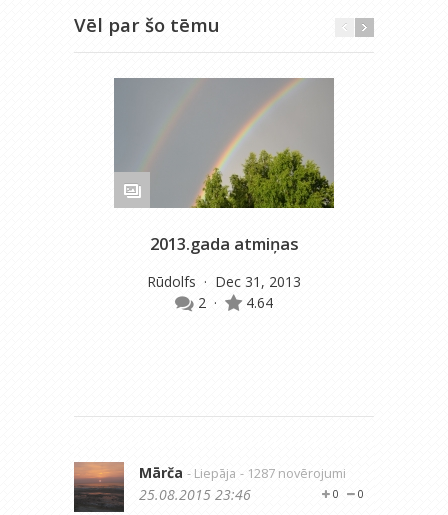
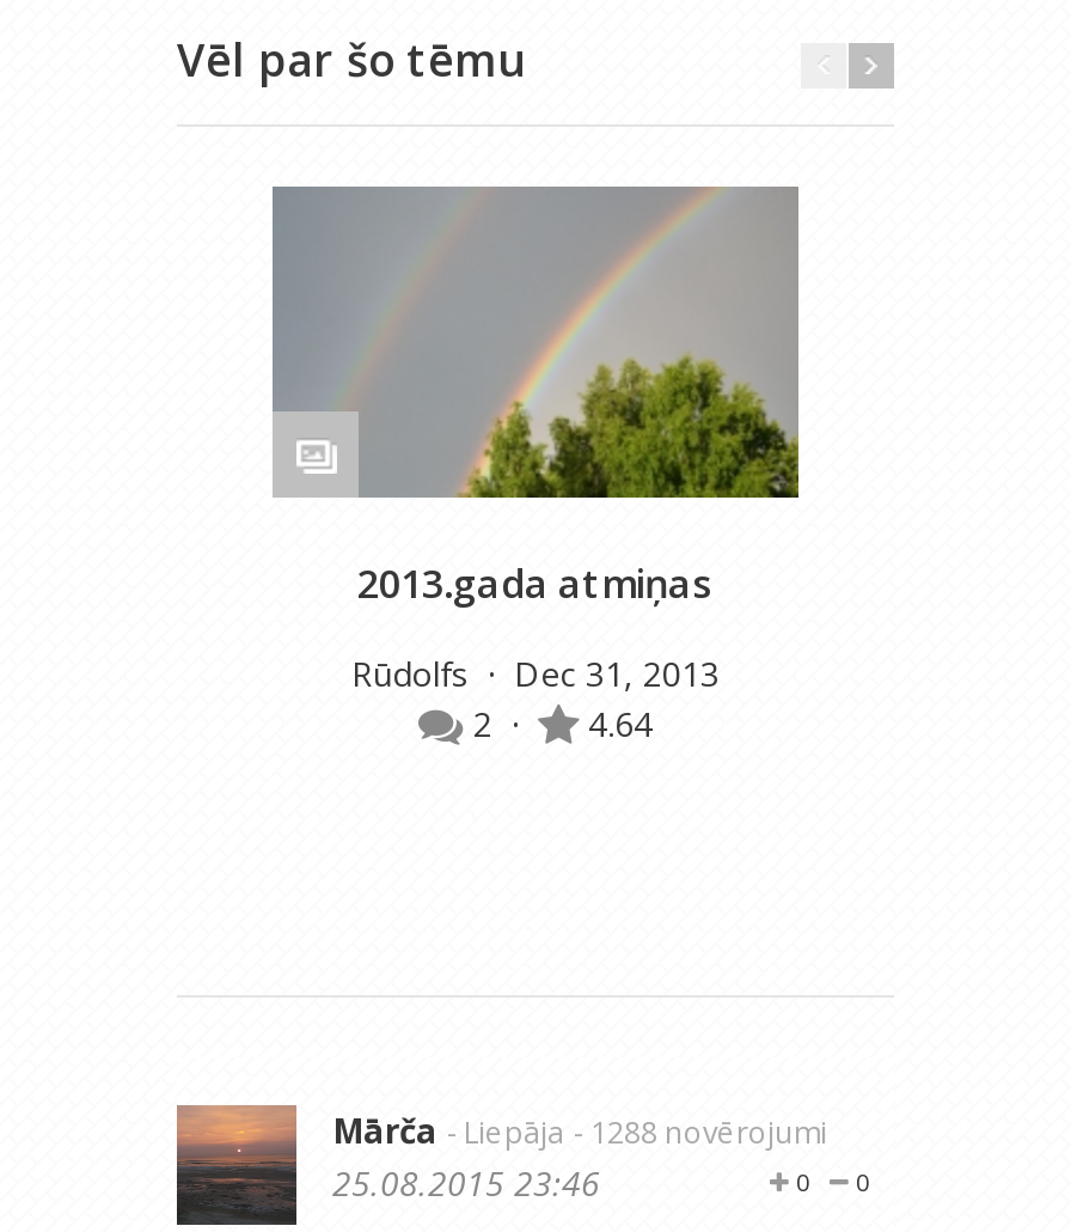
[139,463,346,482] Mārča - Liepāja - 1287 novērojumi -> [332,1108,827,1153] Mārča - Liepāja - 1288 novērojumi

